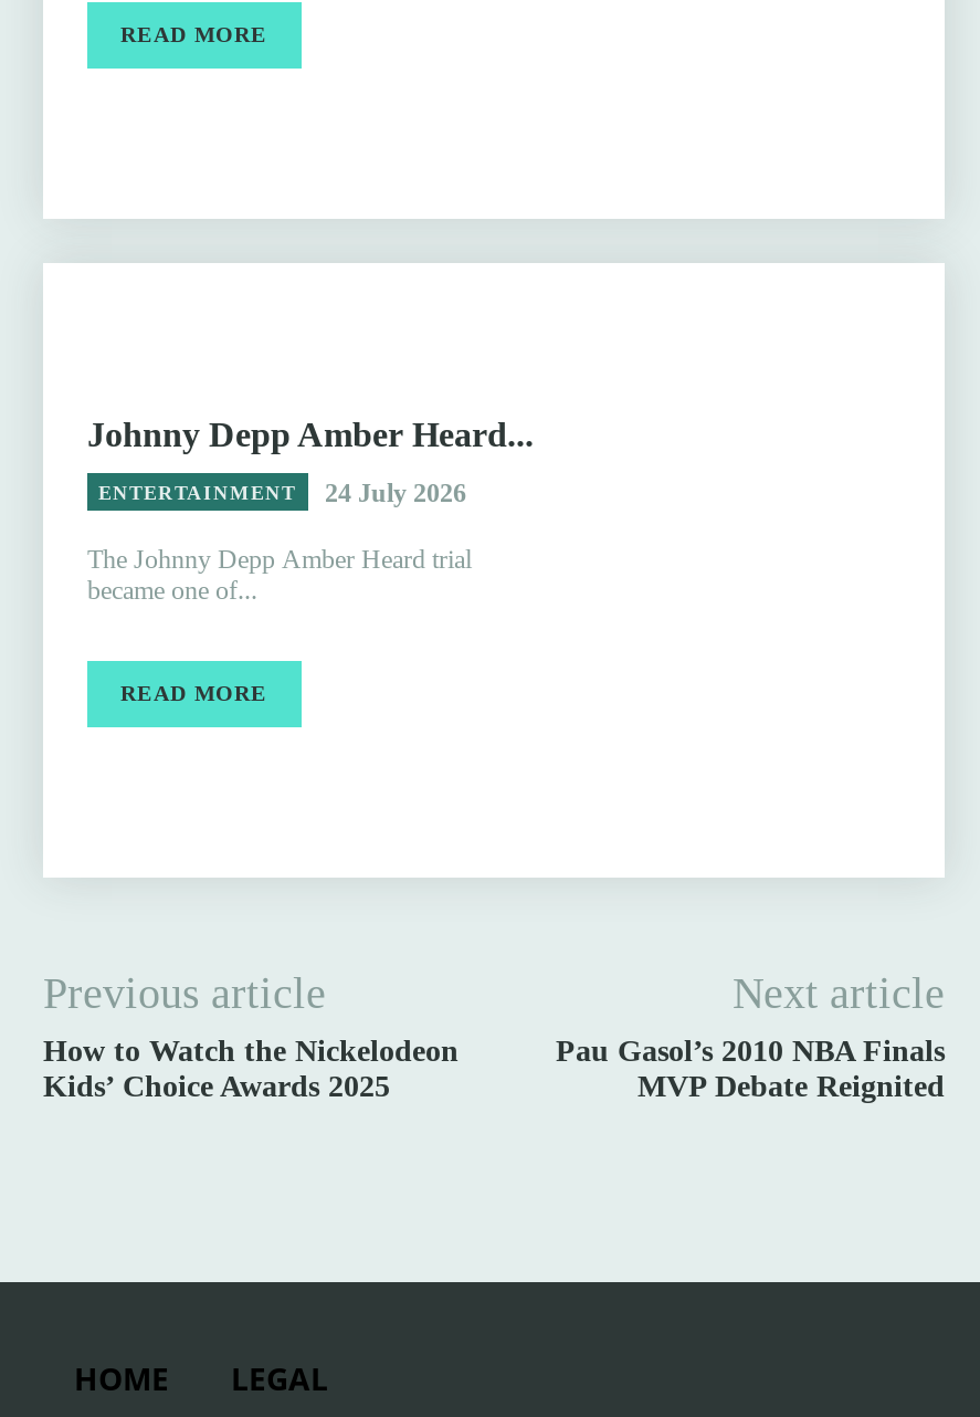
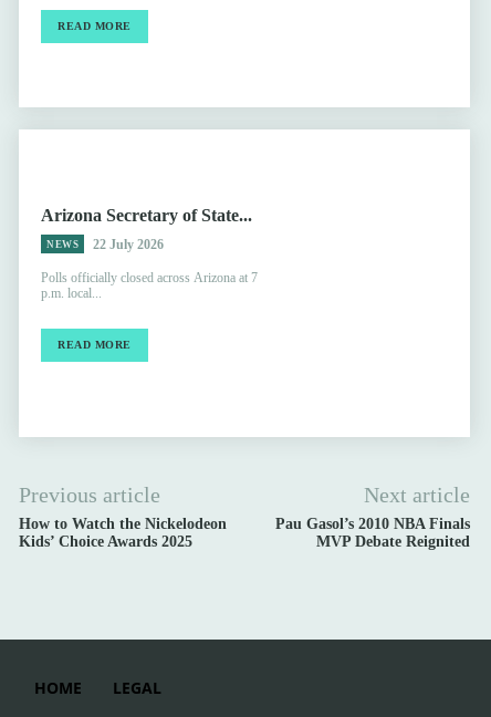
[87,416,534,453] Johnny Depp Amber Heard... -> [41,206,252,225] Arizona Secretary of State...
[98,477,466,508] ENTERTAINMENT | 24 July 2026 -> [46,237,164,252] NEWS | 22 July 2026
[87,544,472,606] The Johnny Depp Amber Heard trial | became one of... -> [41,270,258,301] Polls officially closed across Arizona at 7 | p.m. local...

